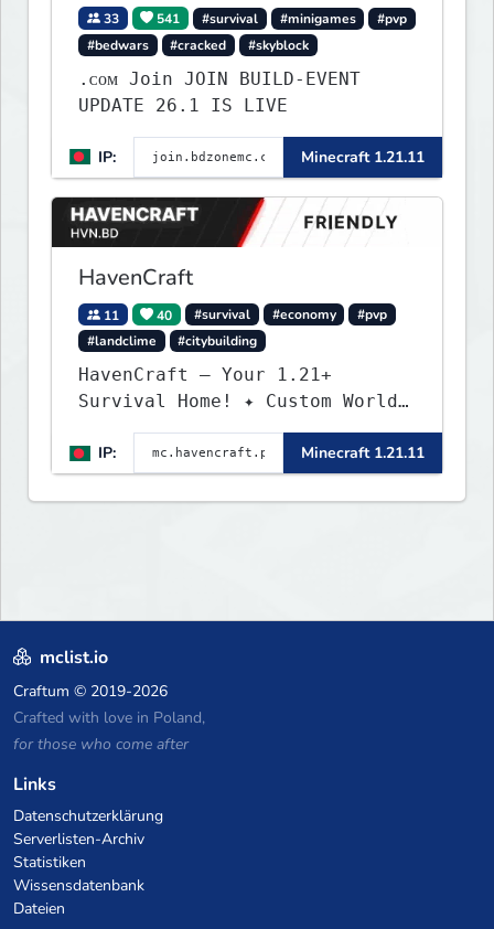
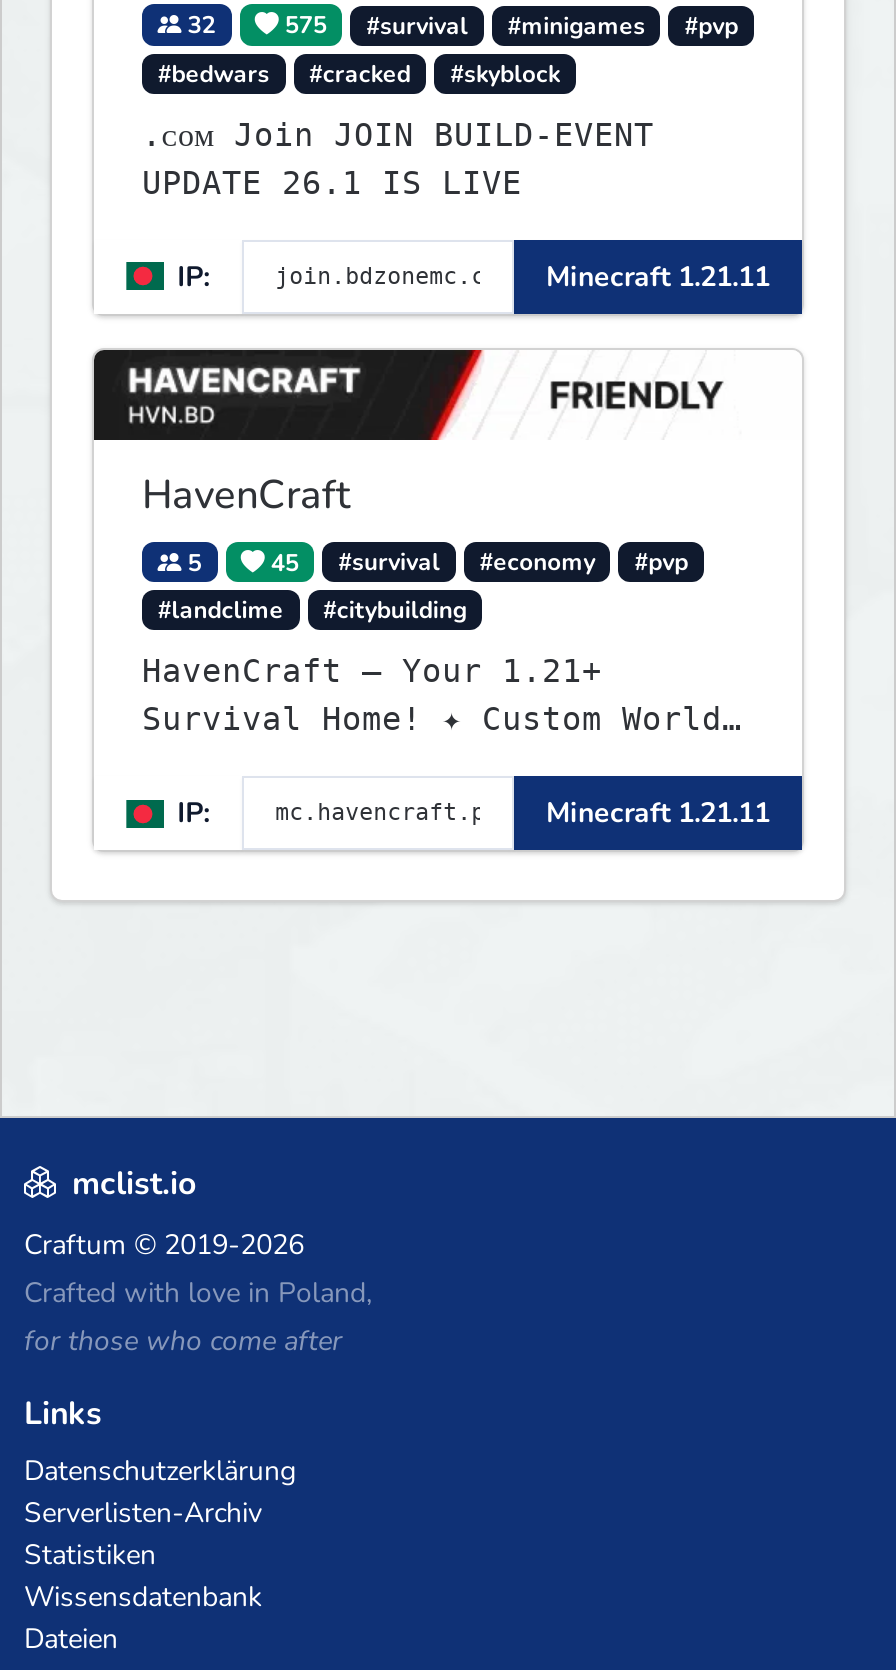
[100,10,119,27] 33 -> [182,10,216,42] 32
[154,10,180,27] 541 -> [279,10,327,42] 575
[100,306,119,323] 11 -> [182,546,202,578] 5
[154,306,172,323] 40 -> [265,546,299,578] 45

